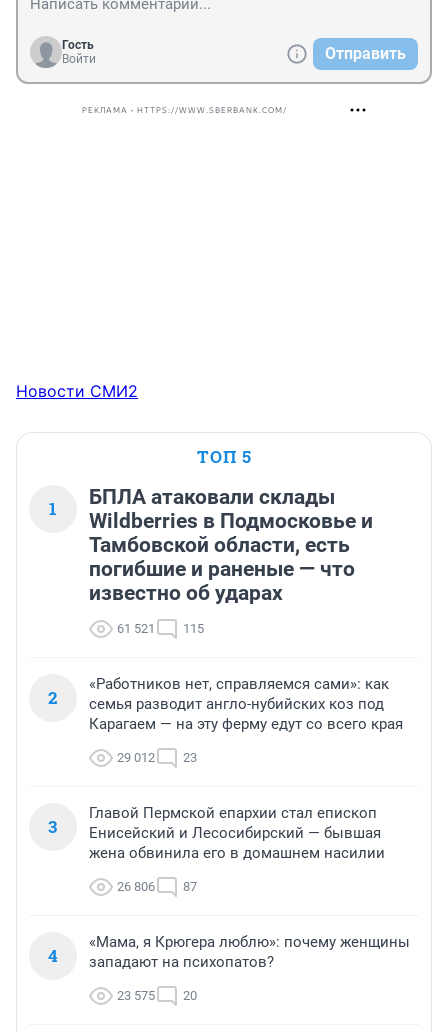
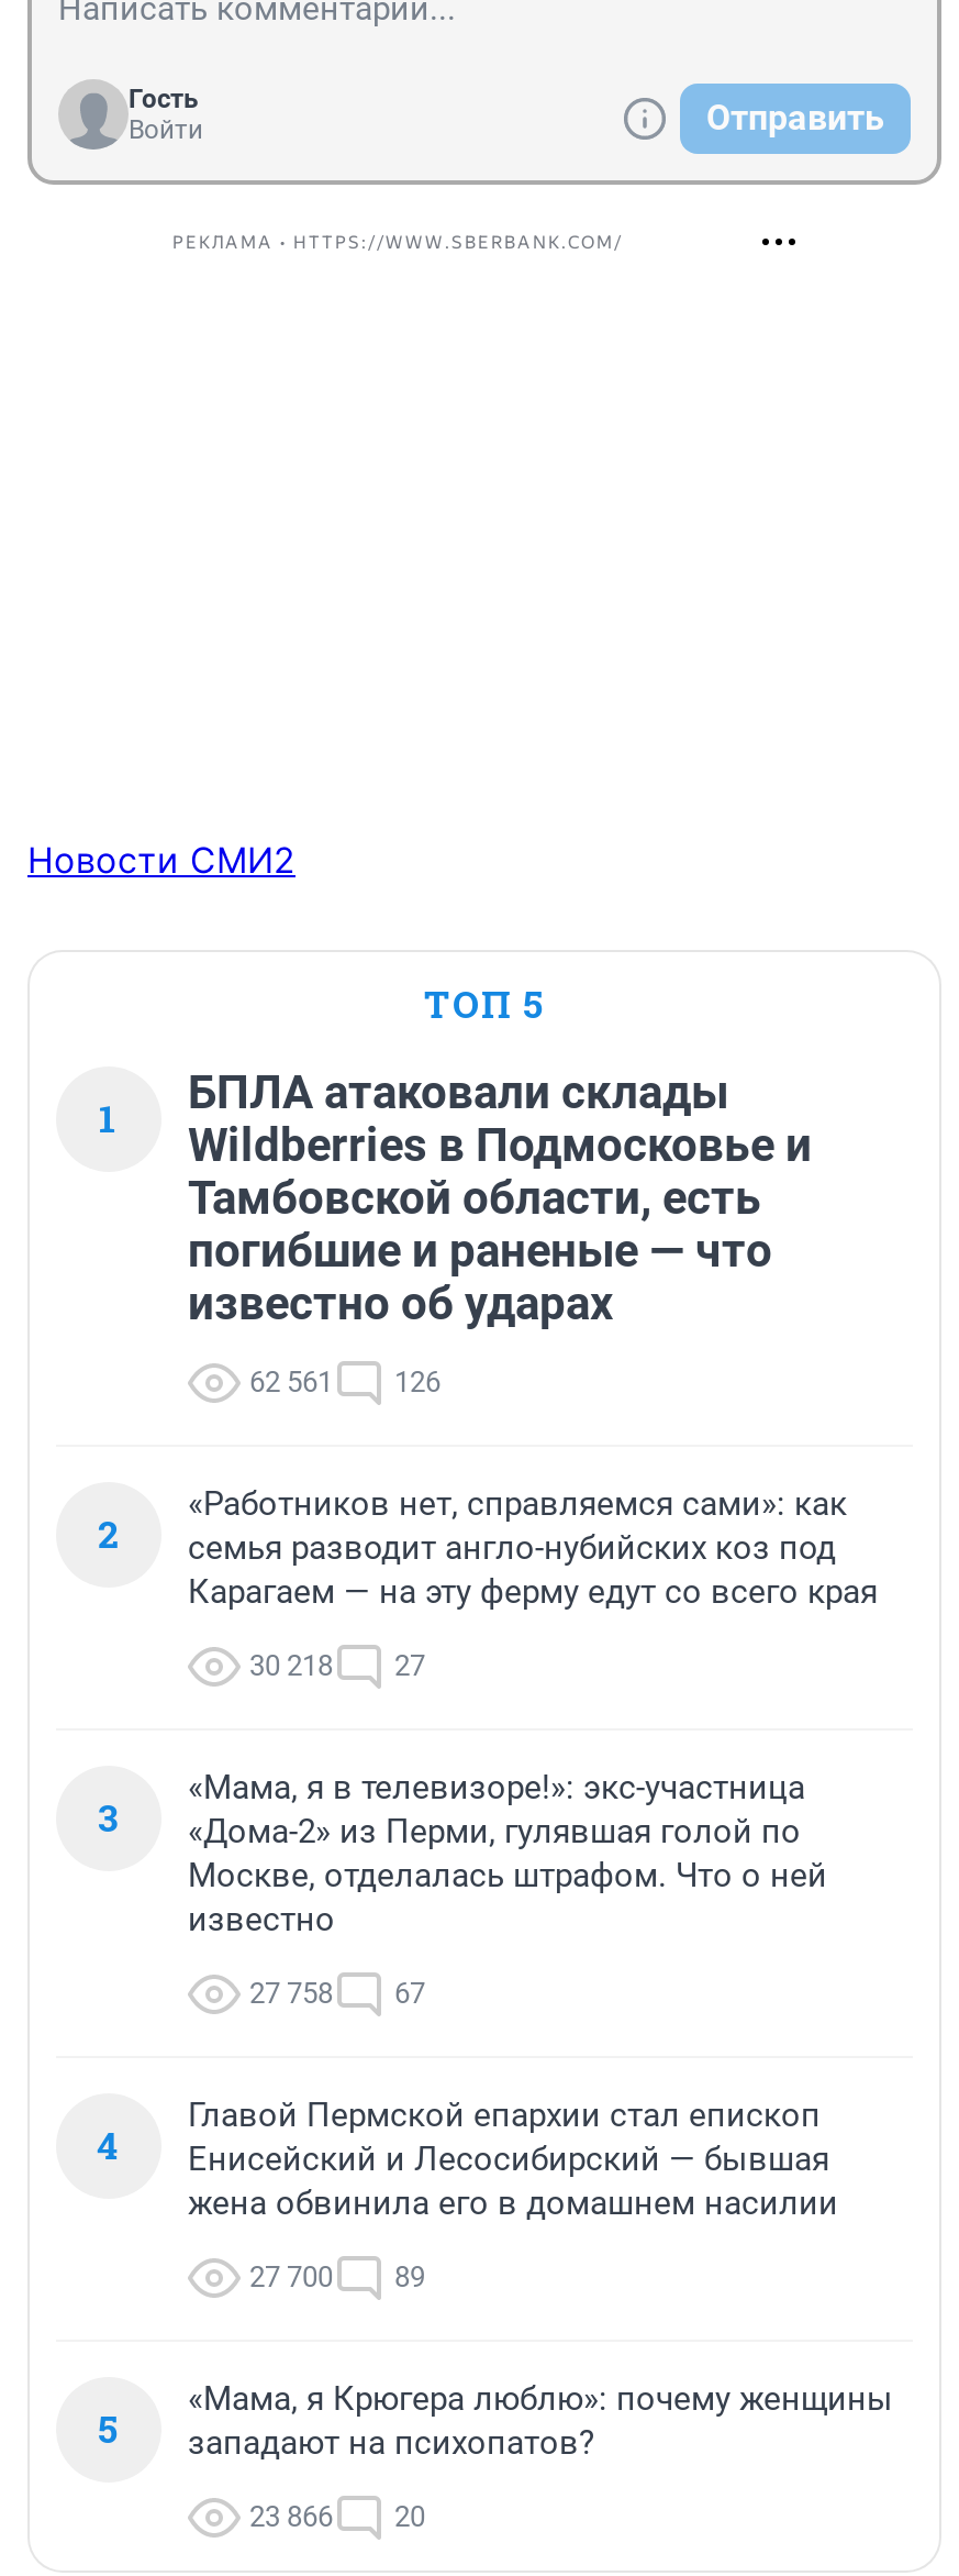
[117,621,155,636] 61 521 -> [249,1366,333,1399] 62 561
[183,621,204,636] 115 -> [394,1366,441,1399] 126
none -> [97,1768,827,2171] «Мама, я в телевизоре!»: экс-участница | «Дома-2» из Перми, гулявшая голой по | Москве, отделалась штрафом. Что о ней | известно | 27 758 | 67 | 4
[117,750,155,765] 29 012 -> [249,1650,333,1683] 30 218
[183,750,197,765] 23 -> [394,1650,425,1683] 27
[117,879,155,894] 26 806 -> [249,2261,333,2294] 27 700
[183,879,197,894] 87 -> [394,2261,425,2294] 89
[47,944,274,971] 4 западают на психопатов? -> [98,2404,594,2463] 5 западают на психопатов?
[117,988,197,1003] 23 575 20 -> [249,2501,425,2534] 23 866 20

